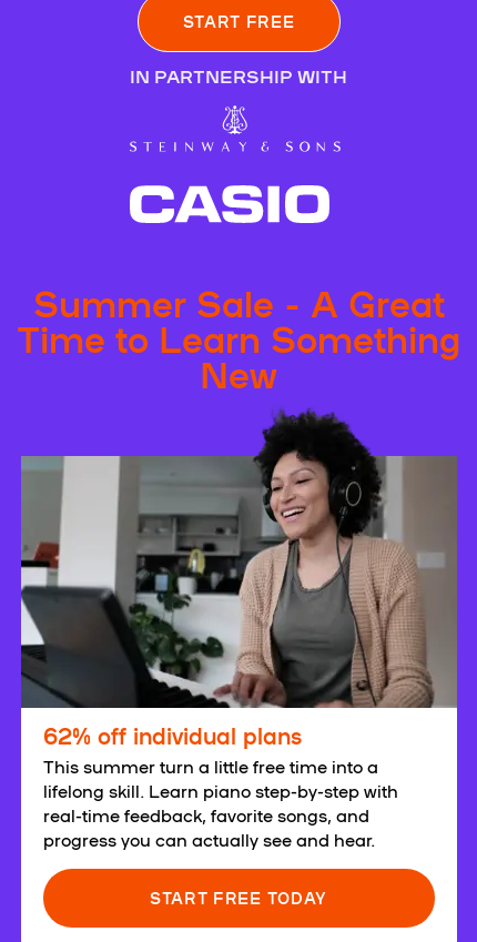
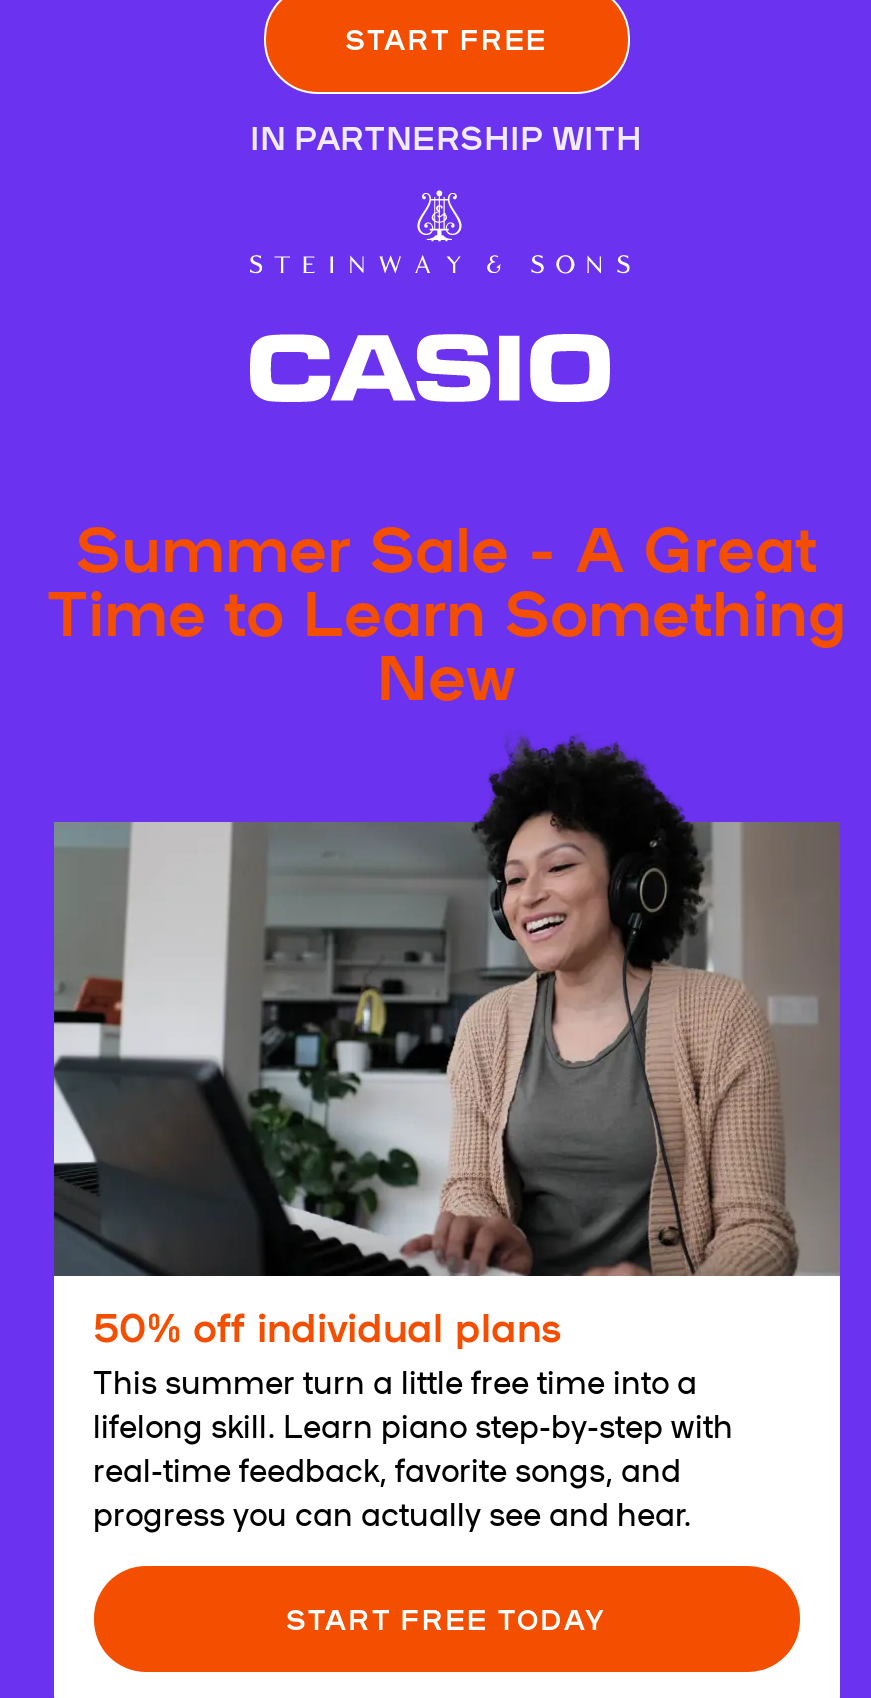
[43,718,301,749] 62% off individual plans -> [93,1295,561,1351] 50% off individual plans

